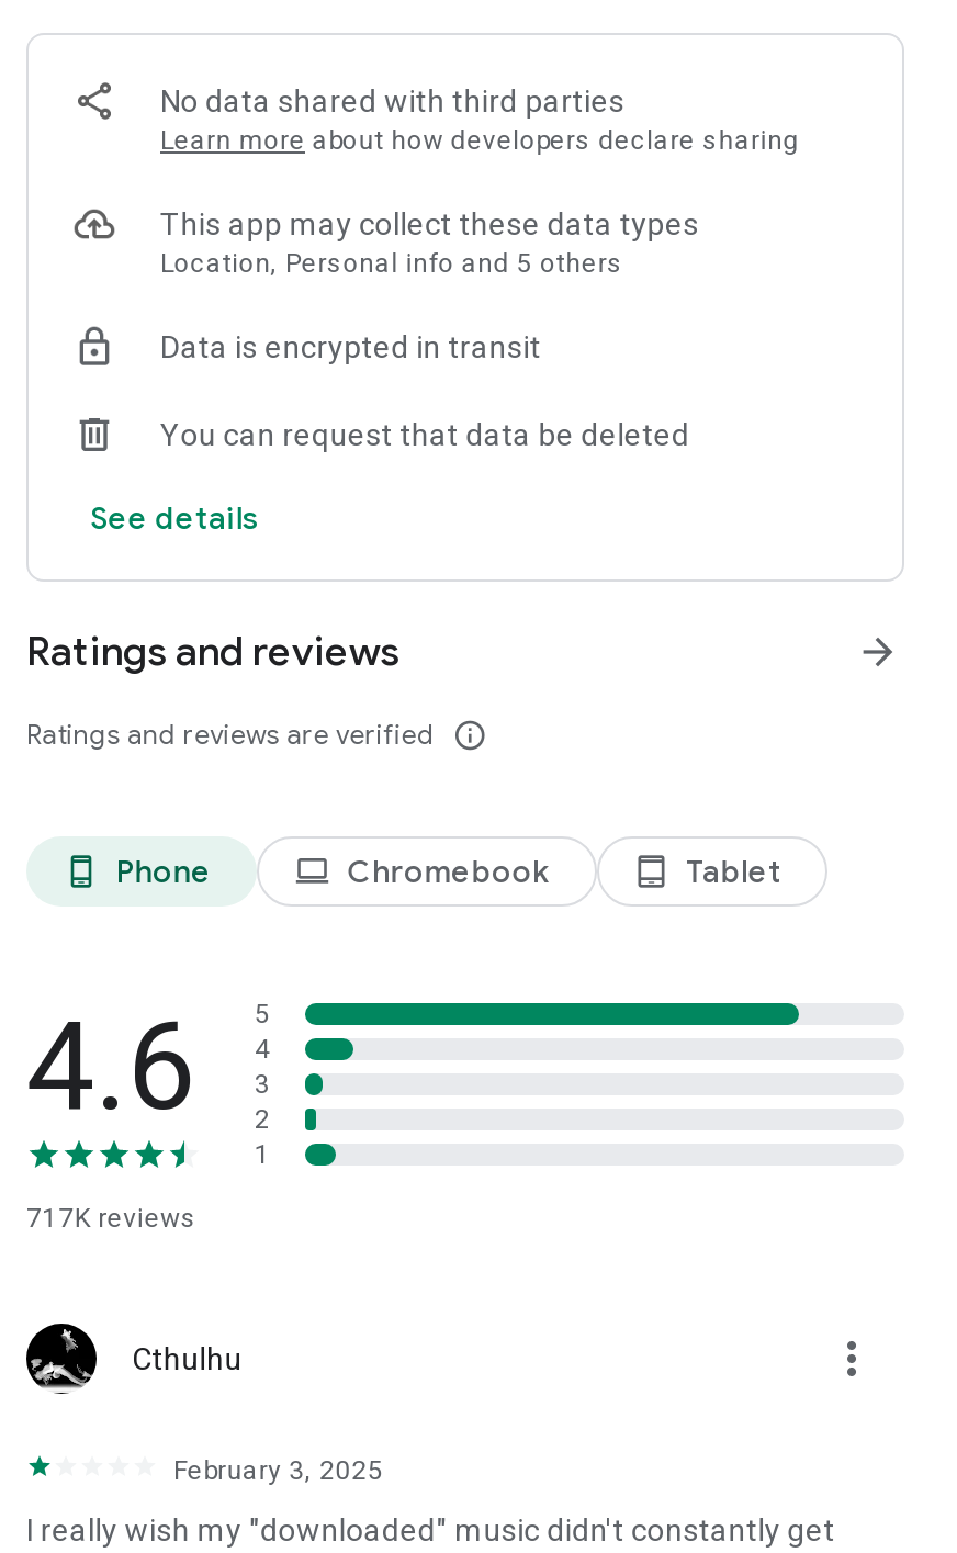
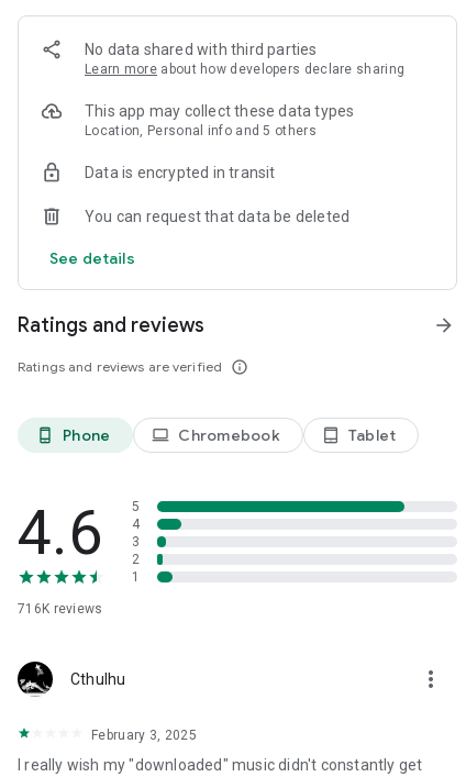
[26,1203,197,1234] 717K reviews -> [18,602,103,617] 716K reviews

